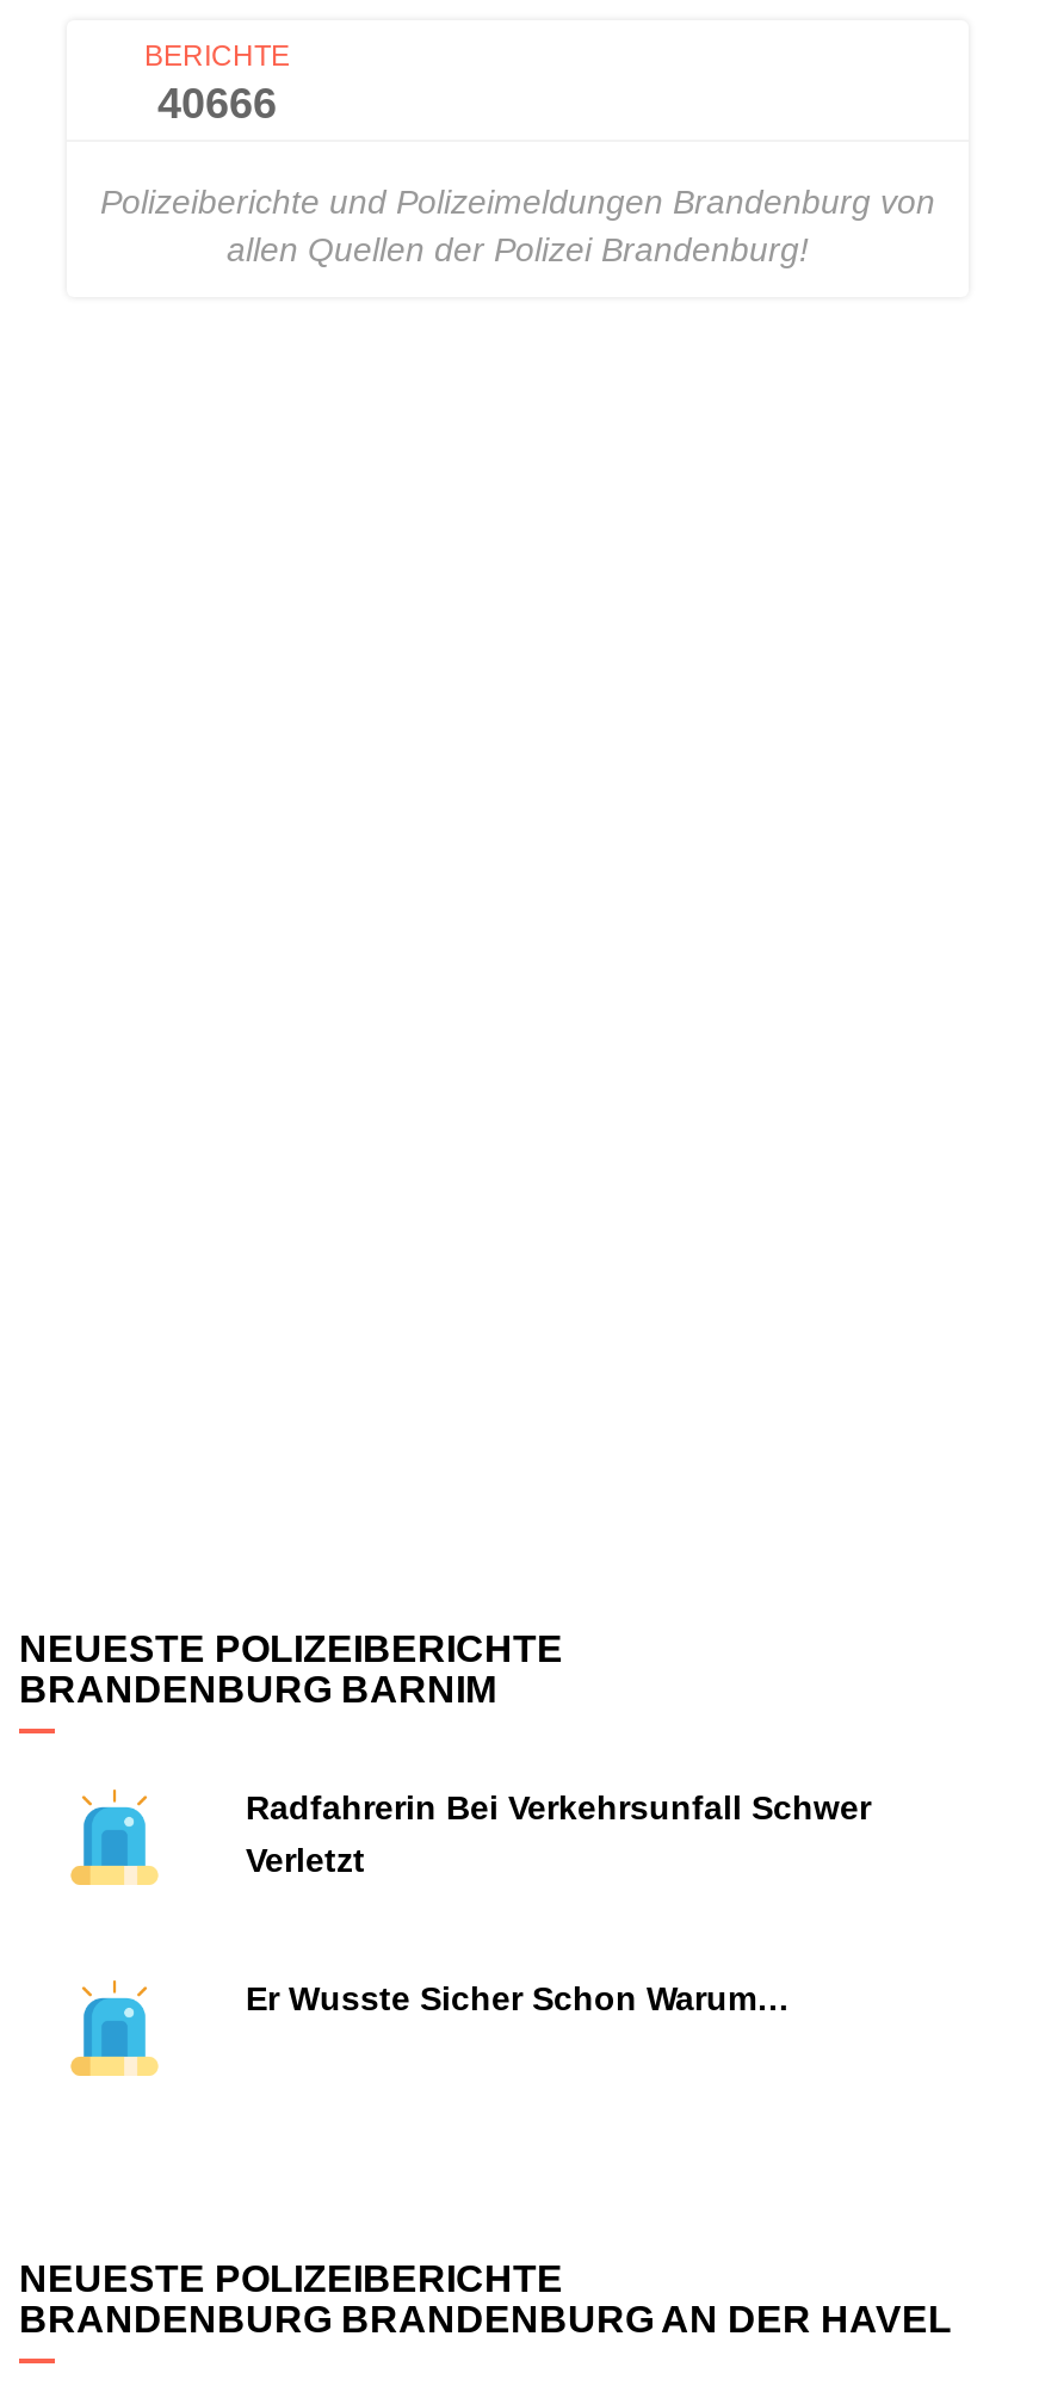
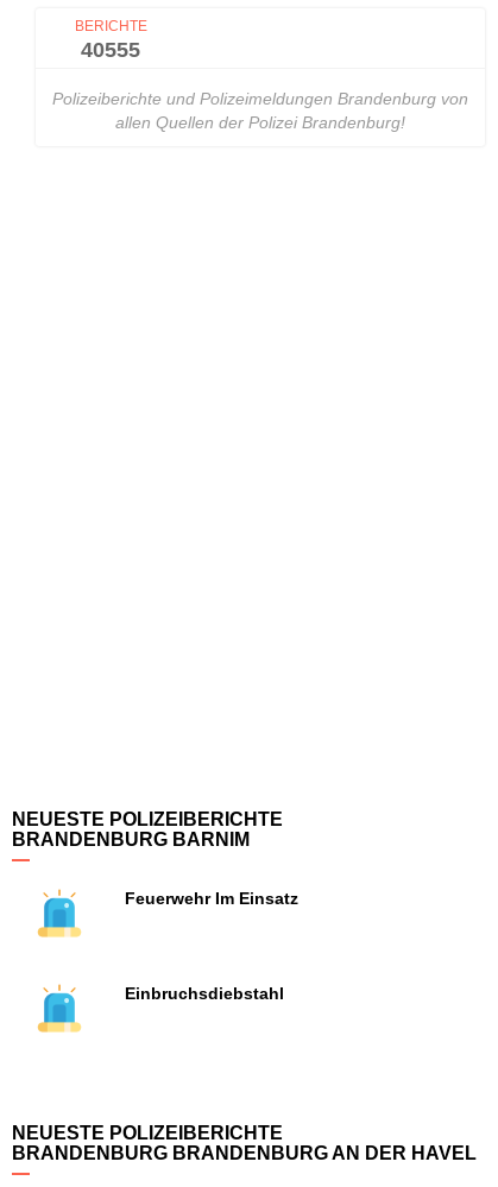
[157,80,277,128] 40666 -> [81,38,140,62] 40555
[246,1788,871,1879] Radfahrerin Bei Verkehrsunfall Schwer | Verletzt -> [125,889,298,908] Feuerwehr Im Einsatz
[246,1979,790,2017] Er Wusste Sicher Schon Warum… -> [125,984,284,1003] Einbruchsdiebstahl

